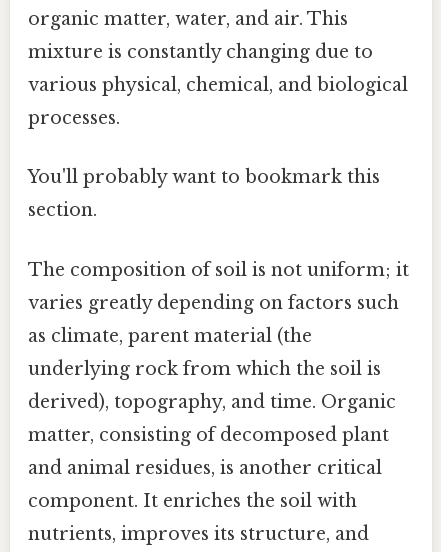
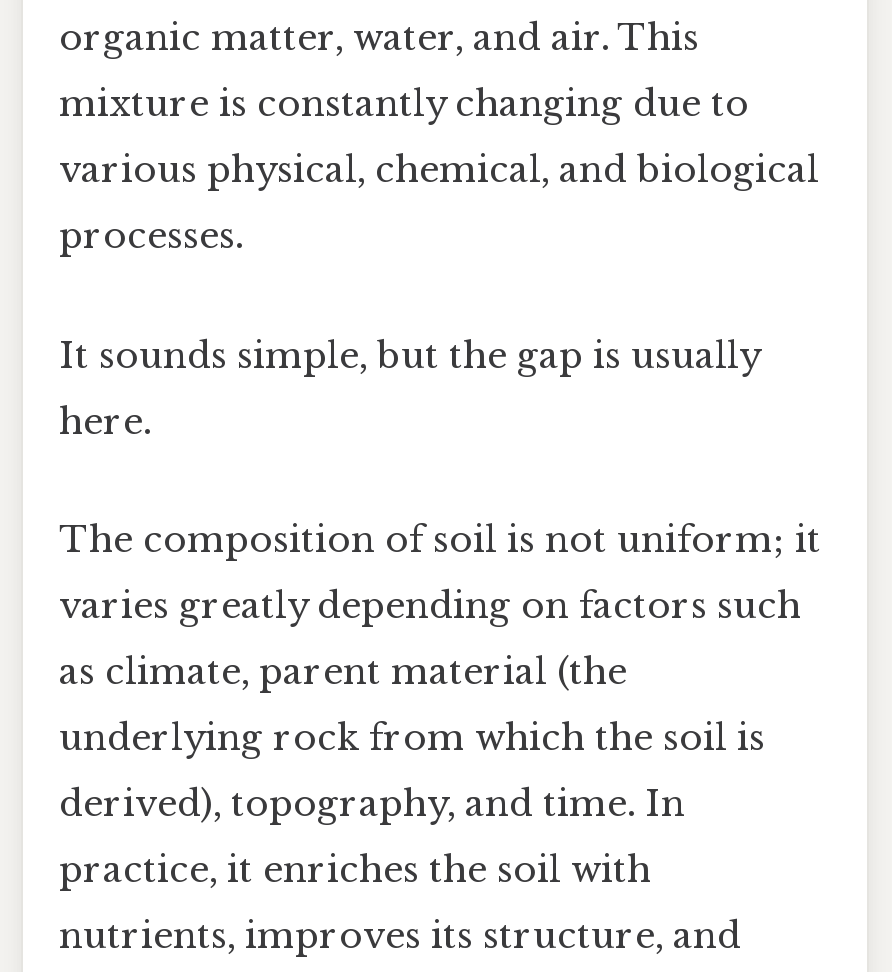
[28,166,380,188] You'll probably want to bookmark this -> [59,333,759,377] It sounds simple, but the gap is usually
[28,199,97,221] section. -> [59,399,151,443] here.
[28,391,396,512] derived), topography, and time. Organic | matter, consisting of decomposed plant | and animal residues, is another critical | component. It enriches the soil with -> [59,781,685,891] derived), topography, and time. In | practice, it enriches the soil with

